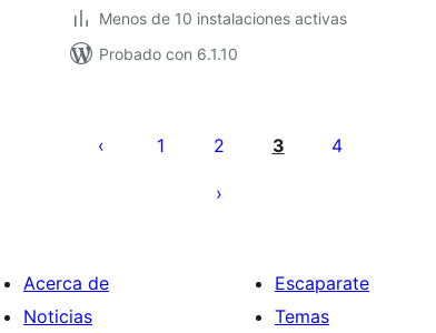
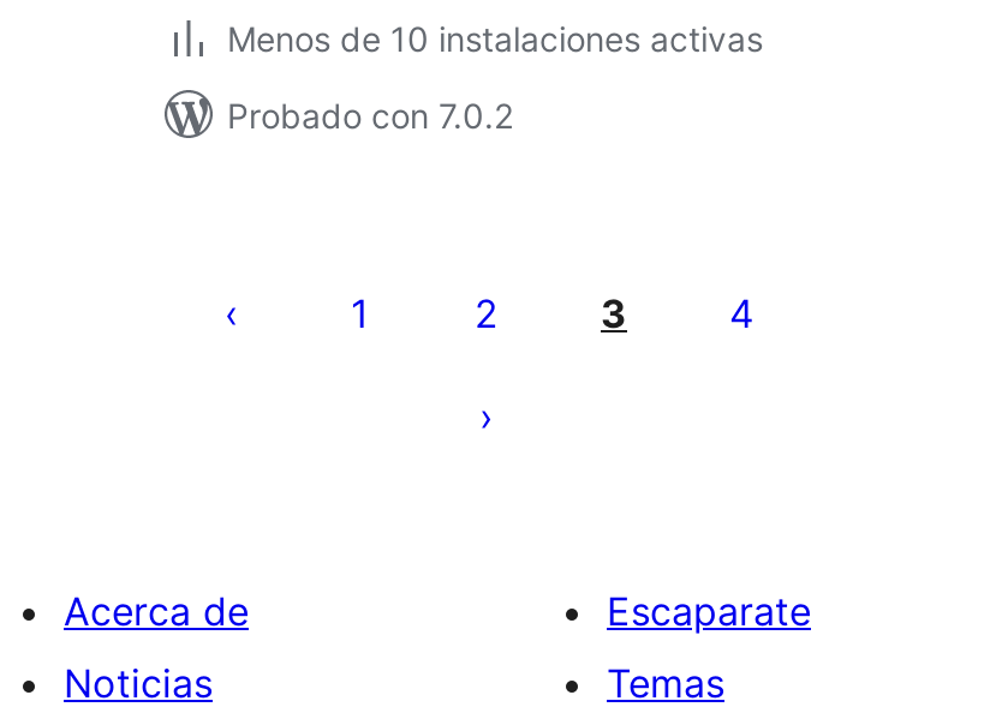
[99,44,238,63] Probado con 6.1.10 -> [227,95,513,136] Probado con 7.0.2

